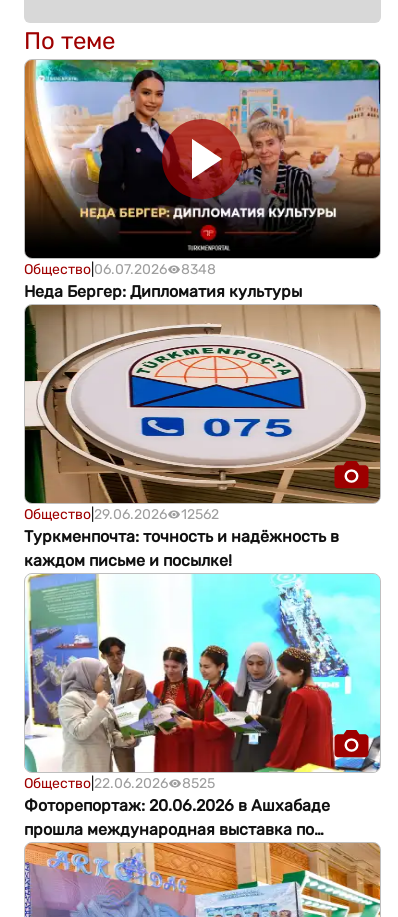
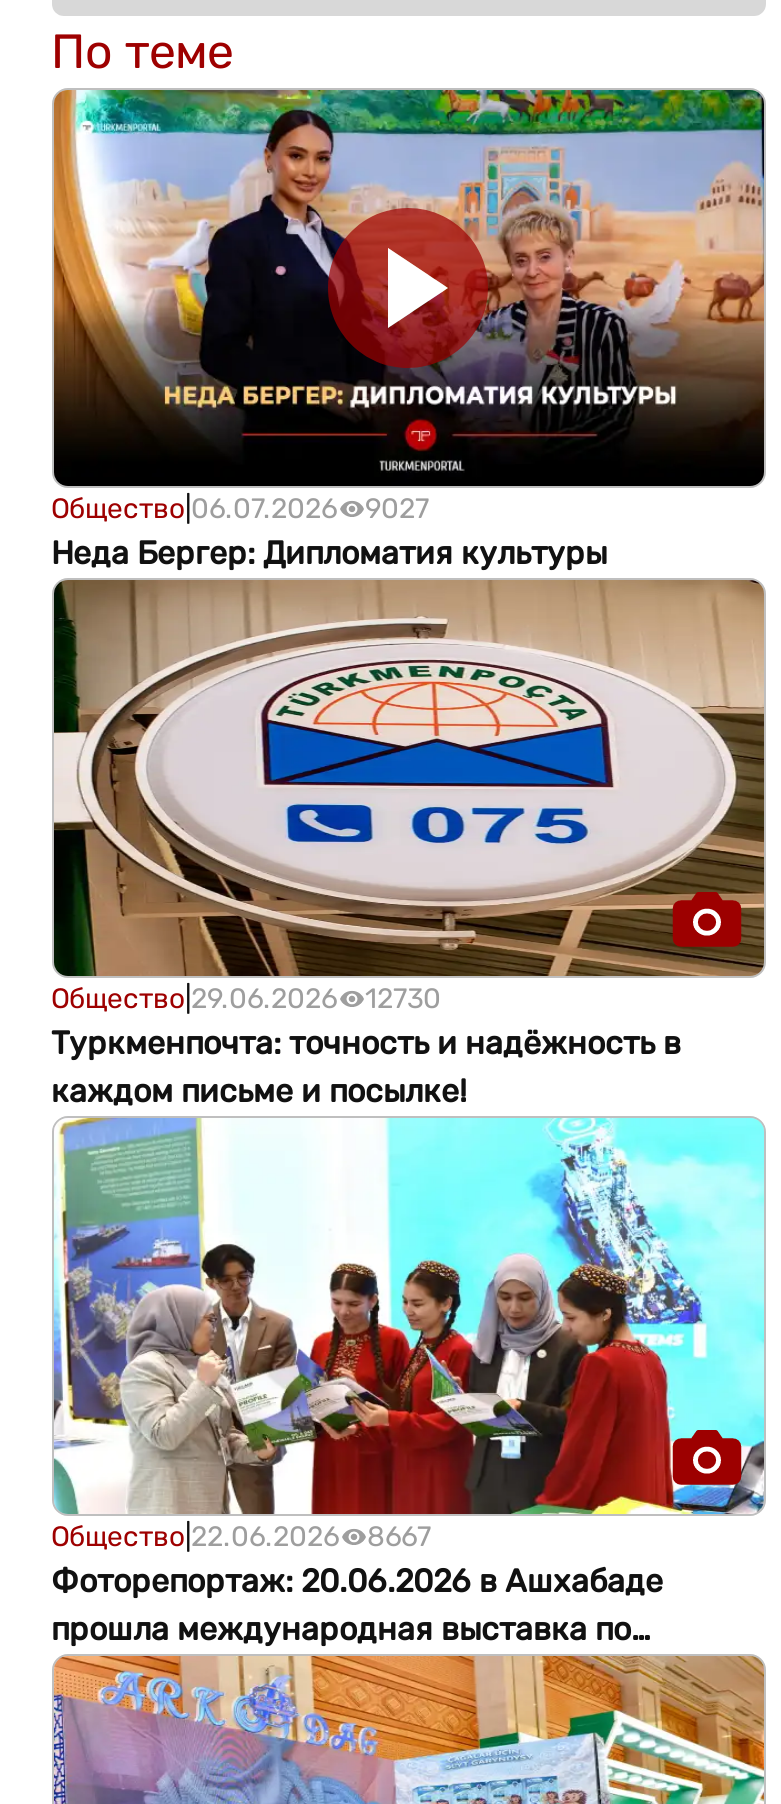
[180,261,215,278] 8348 -> [365,492,429,526] 9027
[180,506,218,523] 12562 -> [365,982,441,1016] 12730
[181,775,214,792] 8525 -> [367,1520,431,1554] 8667

